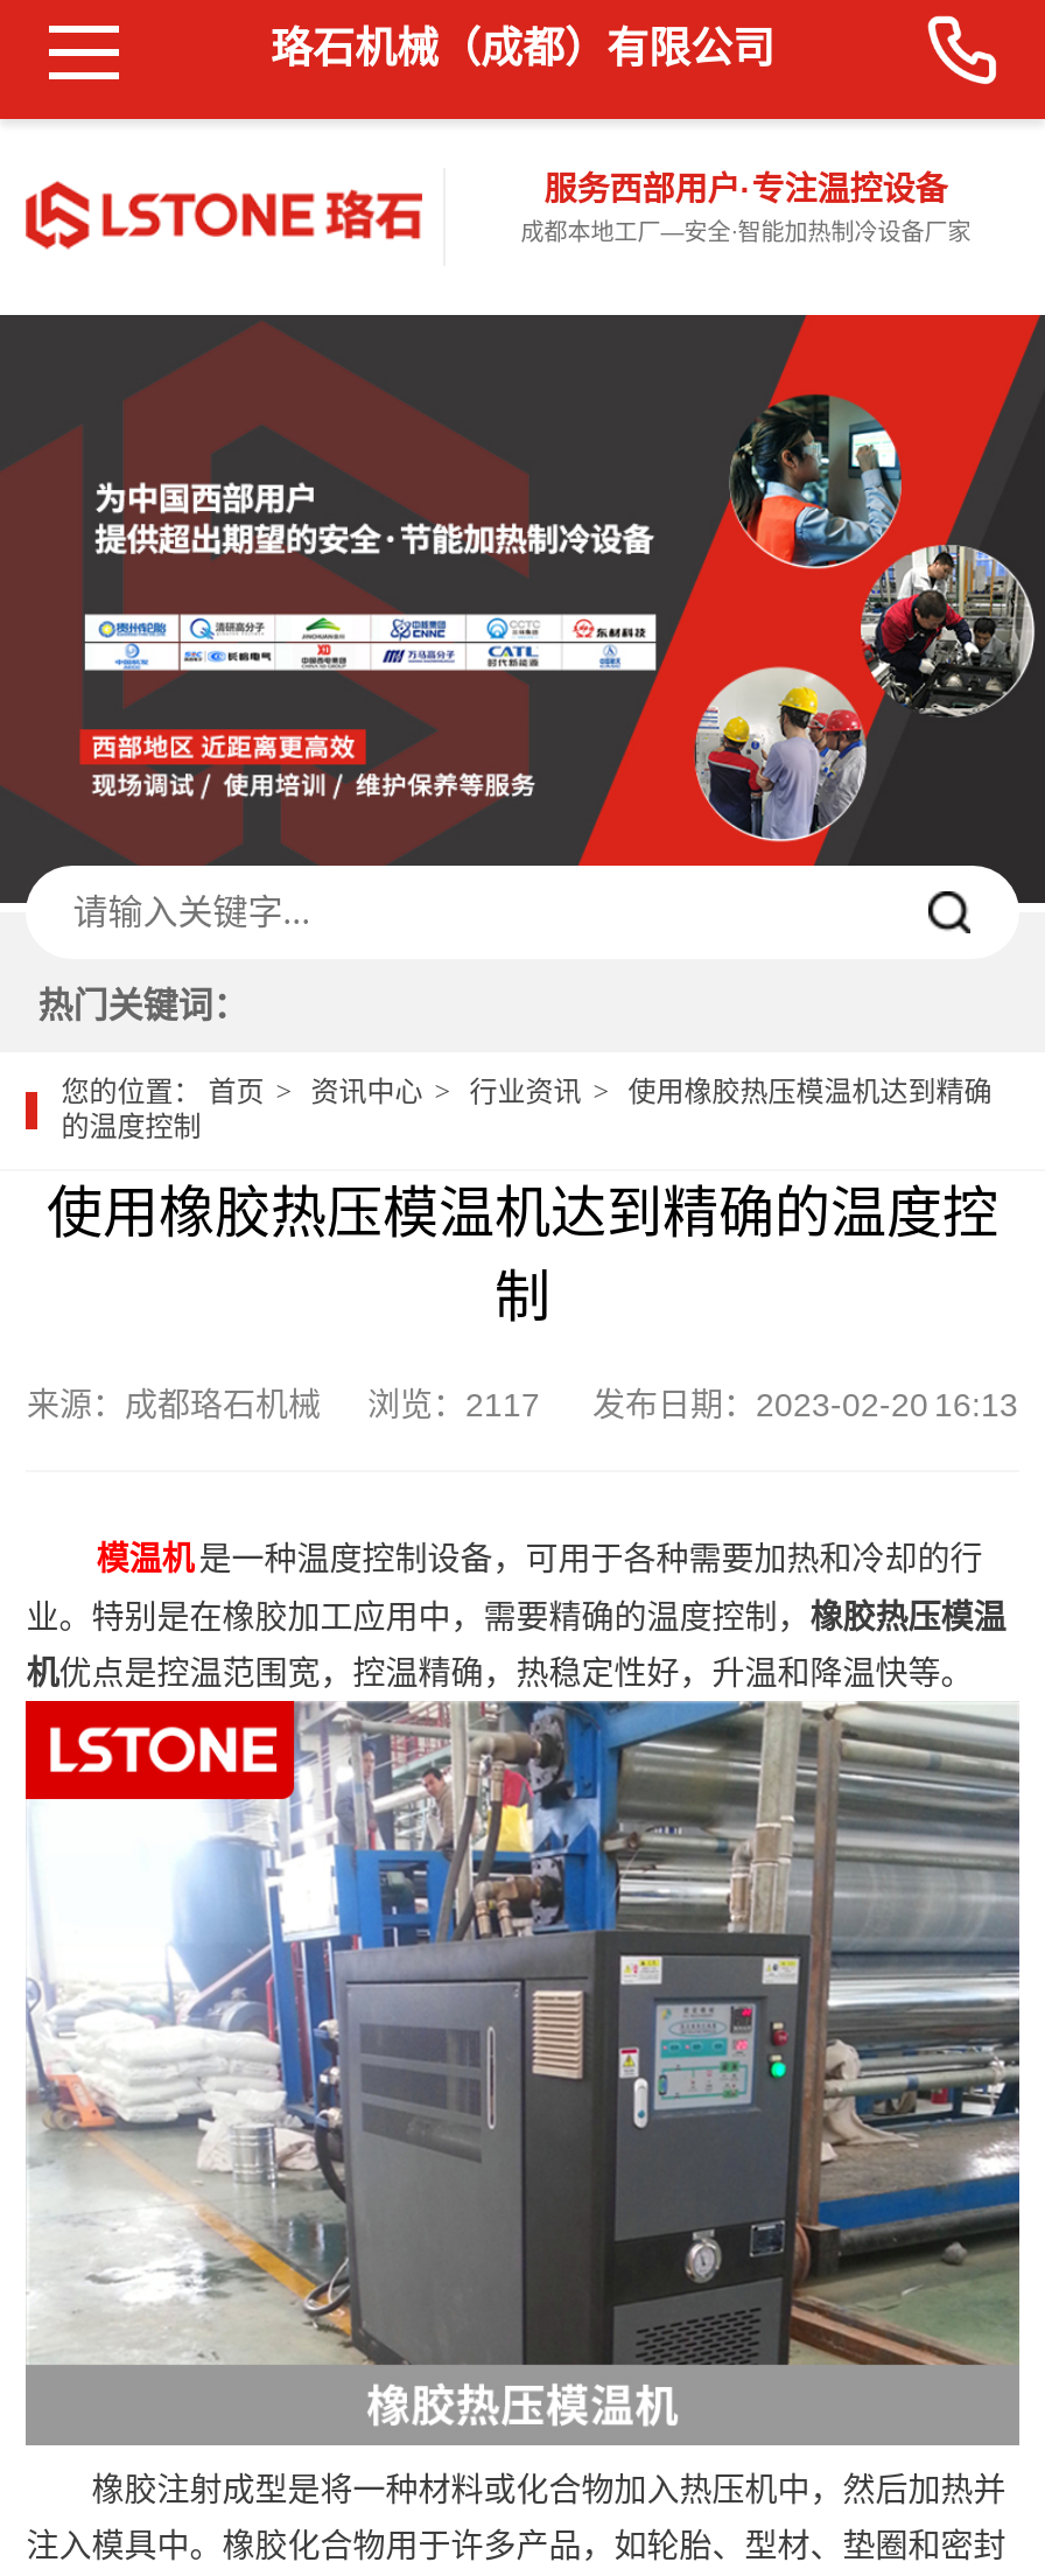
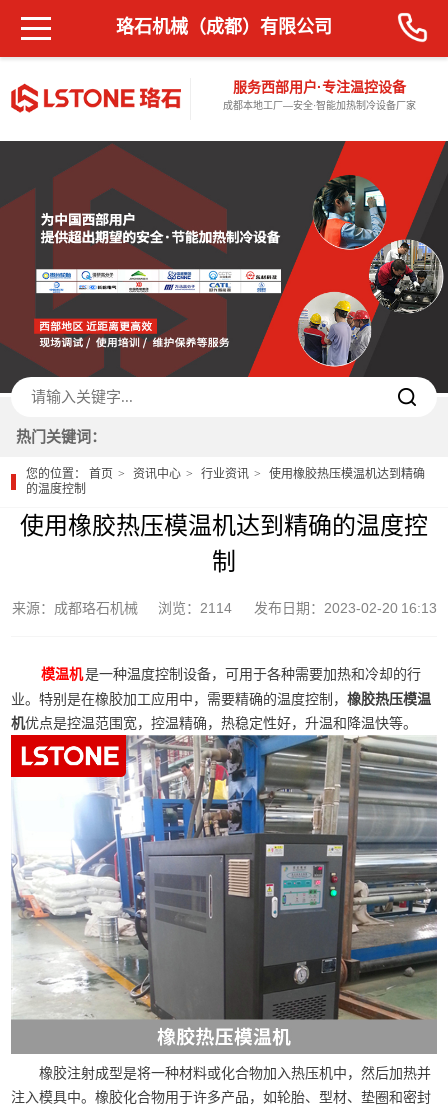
[27,1386,1018,1424] 来源：成都珞石机械 浏览：2117 发布日期：2023-02-20 16:13 -> [11,600,436,616] 来源：成都珞石机械 浏览：2114 发布日期：2023-02-20 16:13

